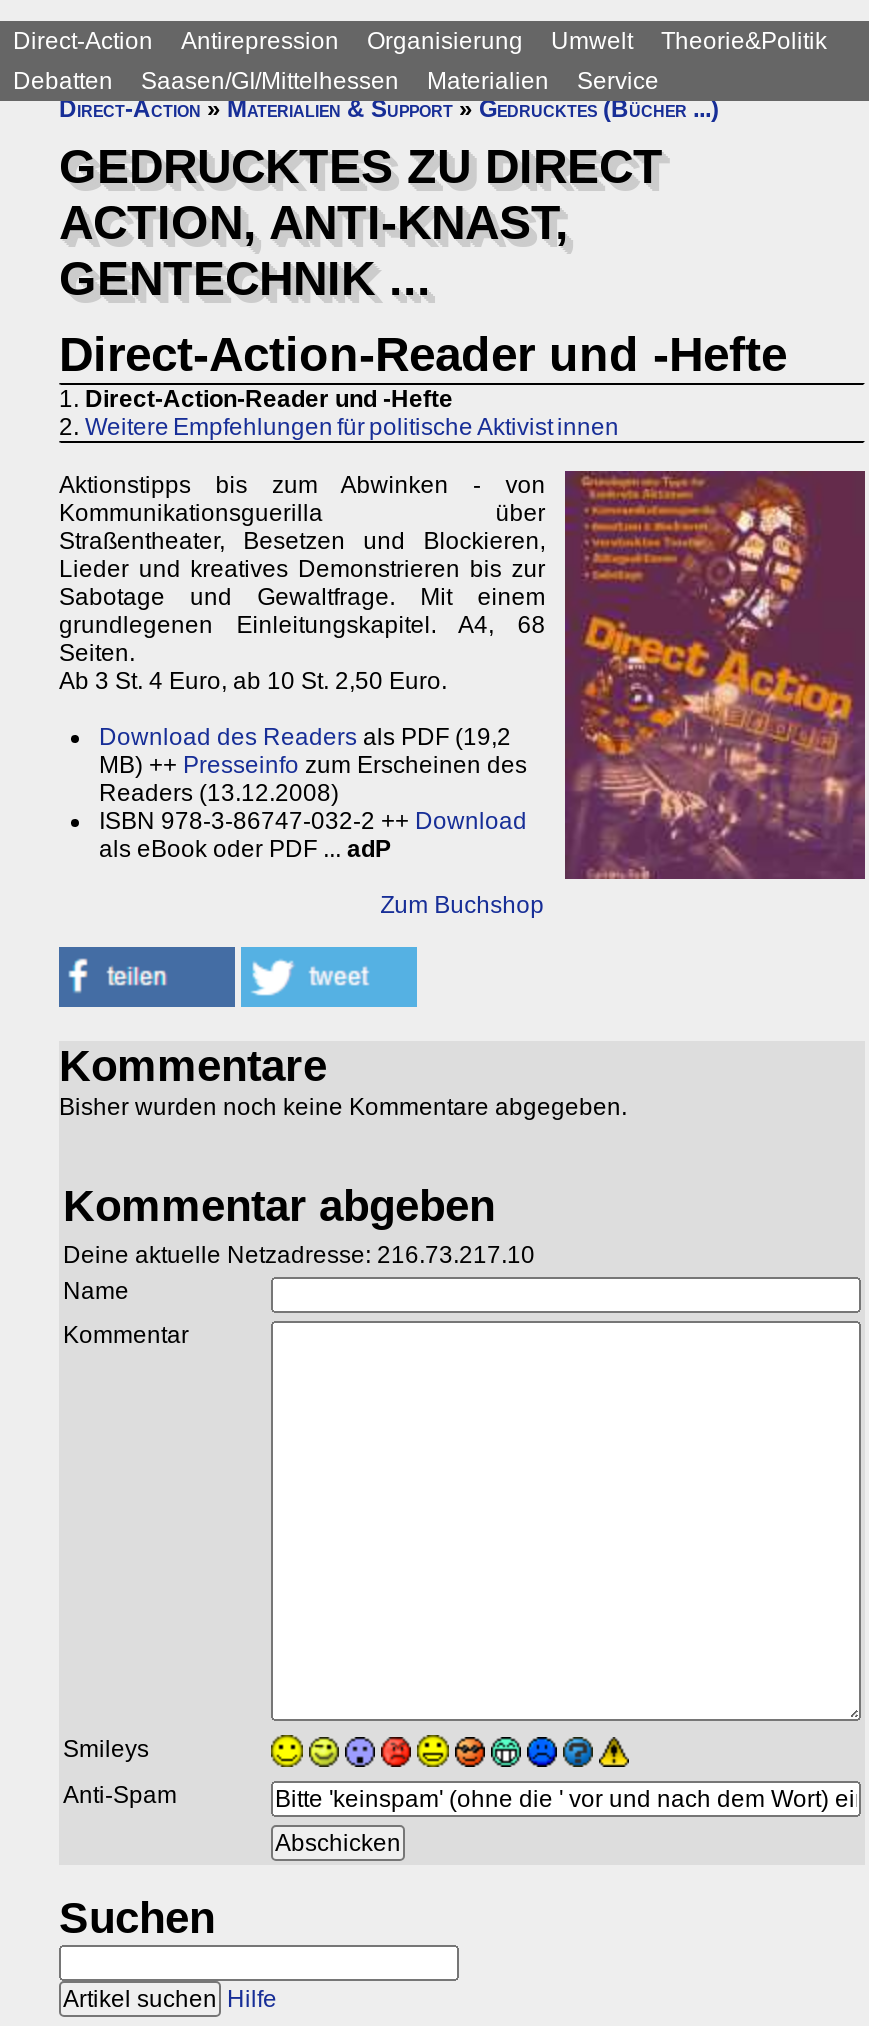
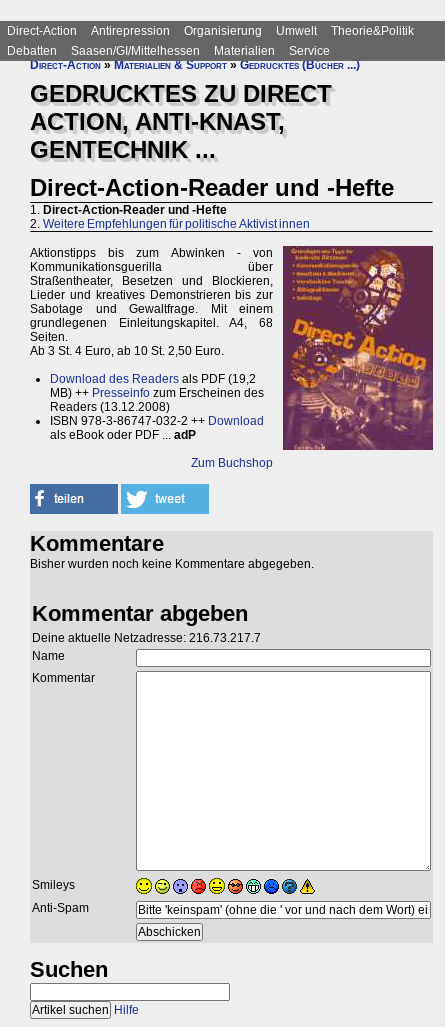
[63,1242,535,1270] Deine aktuelle Netzadresse: 216.73.217.10 -> [32,631,261,645] Deine aktuelle Netzadresse: 216.73.217.7

